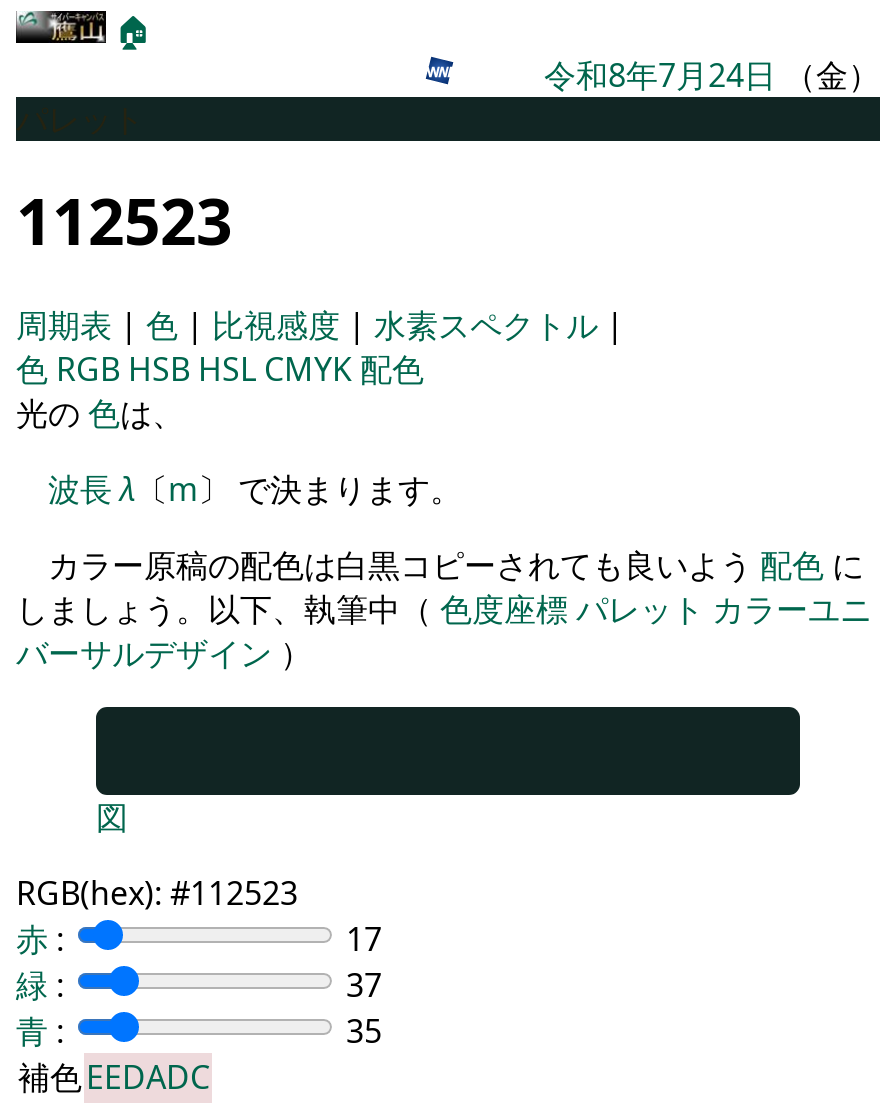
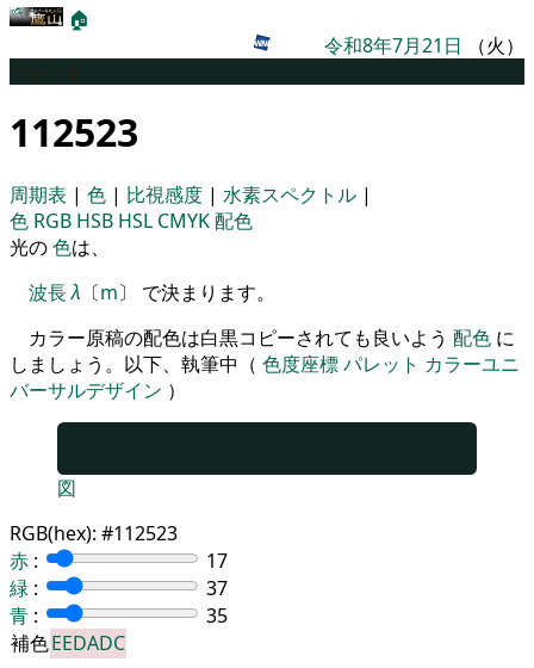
[544,53,880,97] 令和8年7月24日（金） -> [324,32,524,58] 令和8年7月21日（火）

